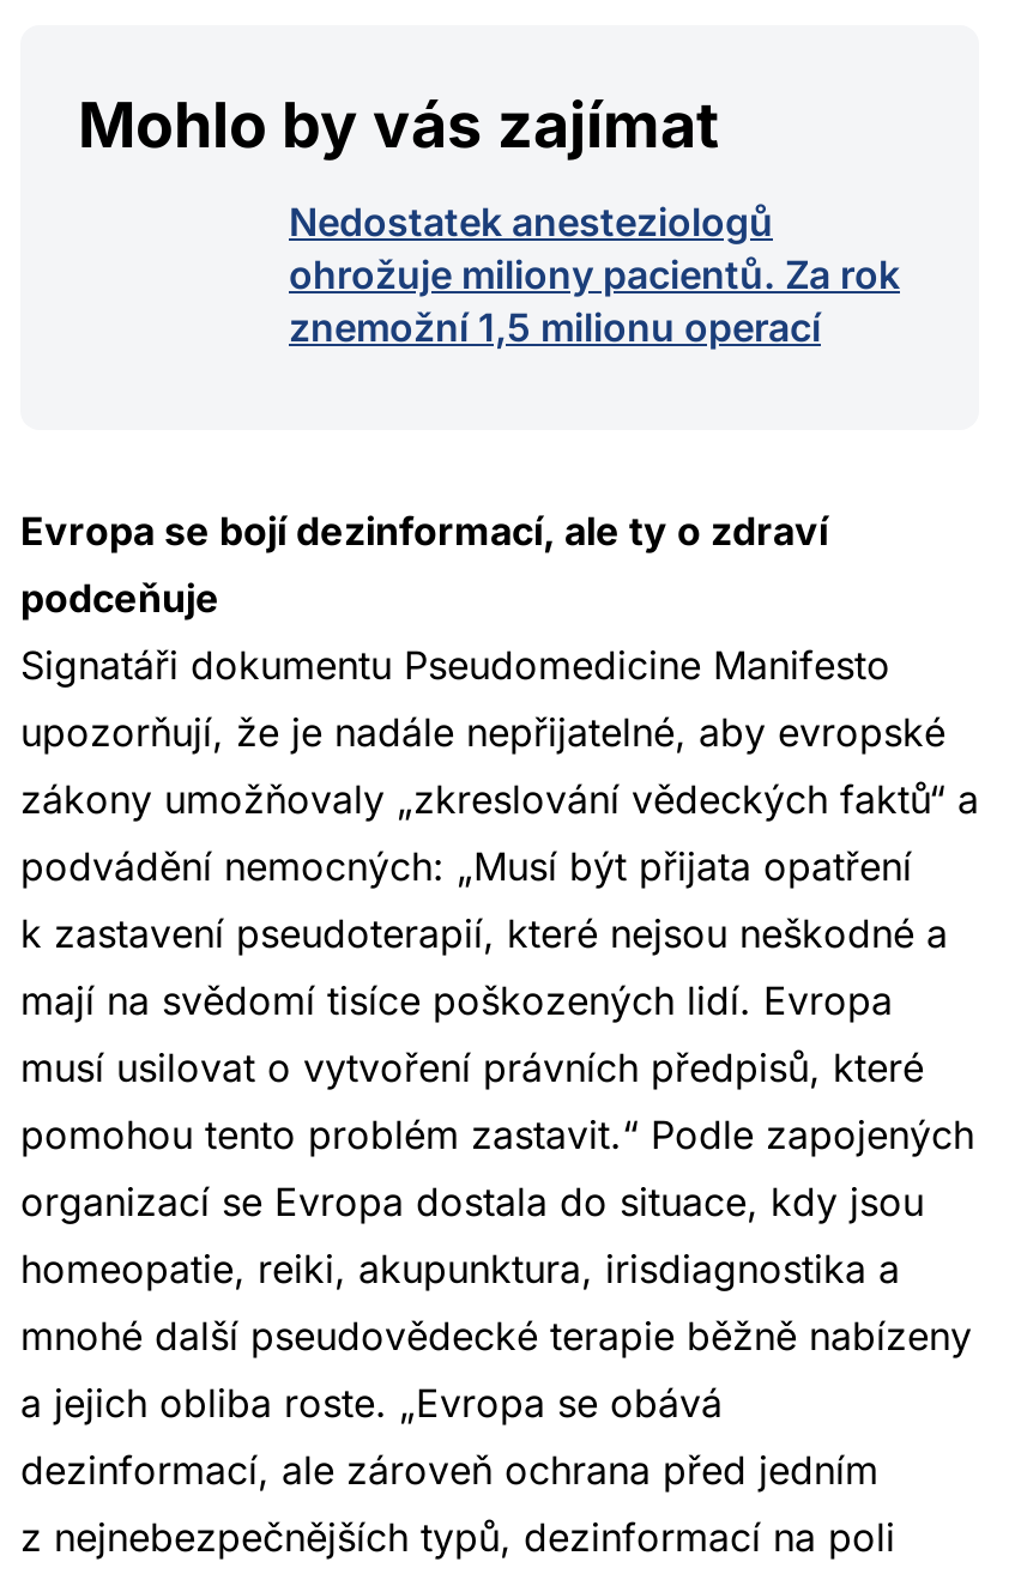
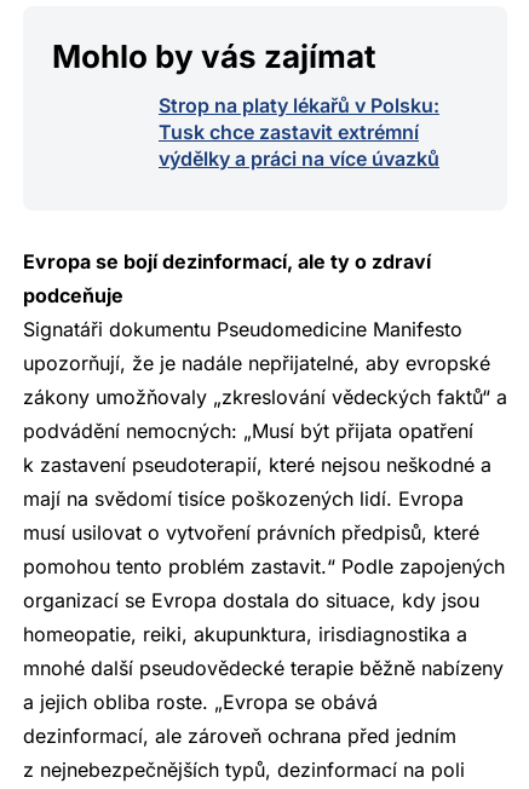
[289,199,900,352] Nedostatek anesteziologů | ohrožuje miliony pacientů. Za rok | znemožní 1,5 milionu operací -> [159,94,439,171] Strop na platy lékařů v Polsku: | Tusk chce zastavit extrémní | výdělky a práci na více úvazků

